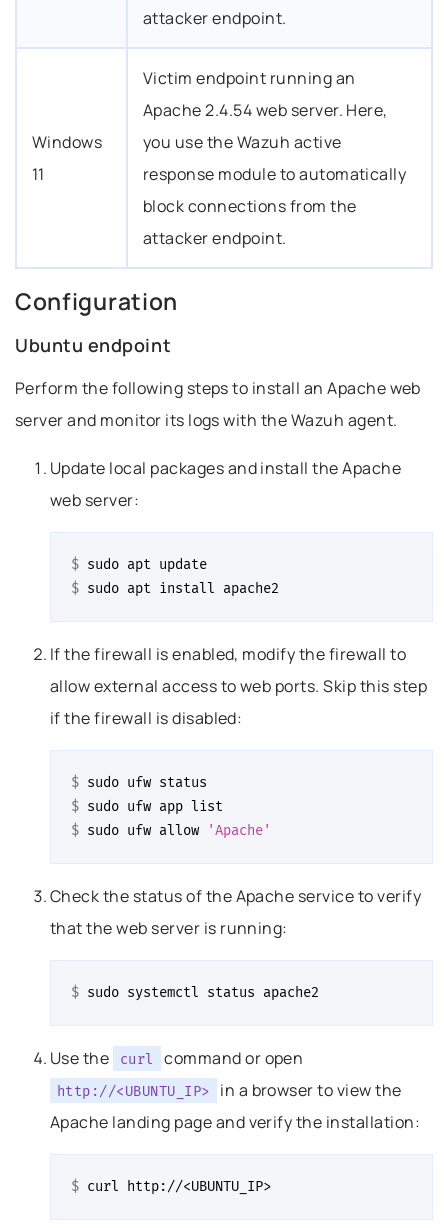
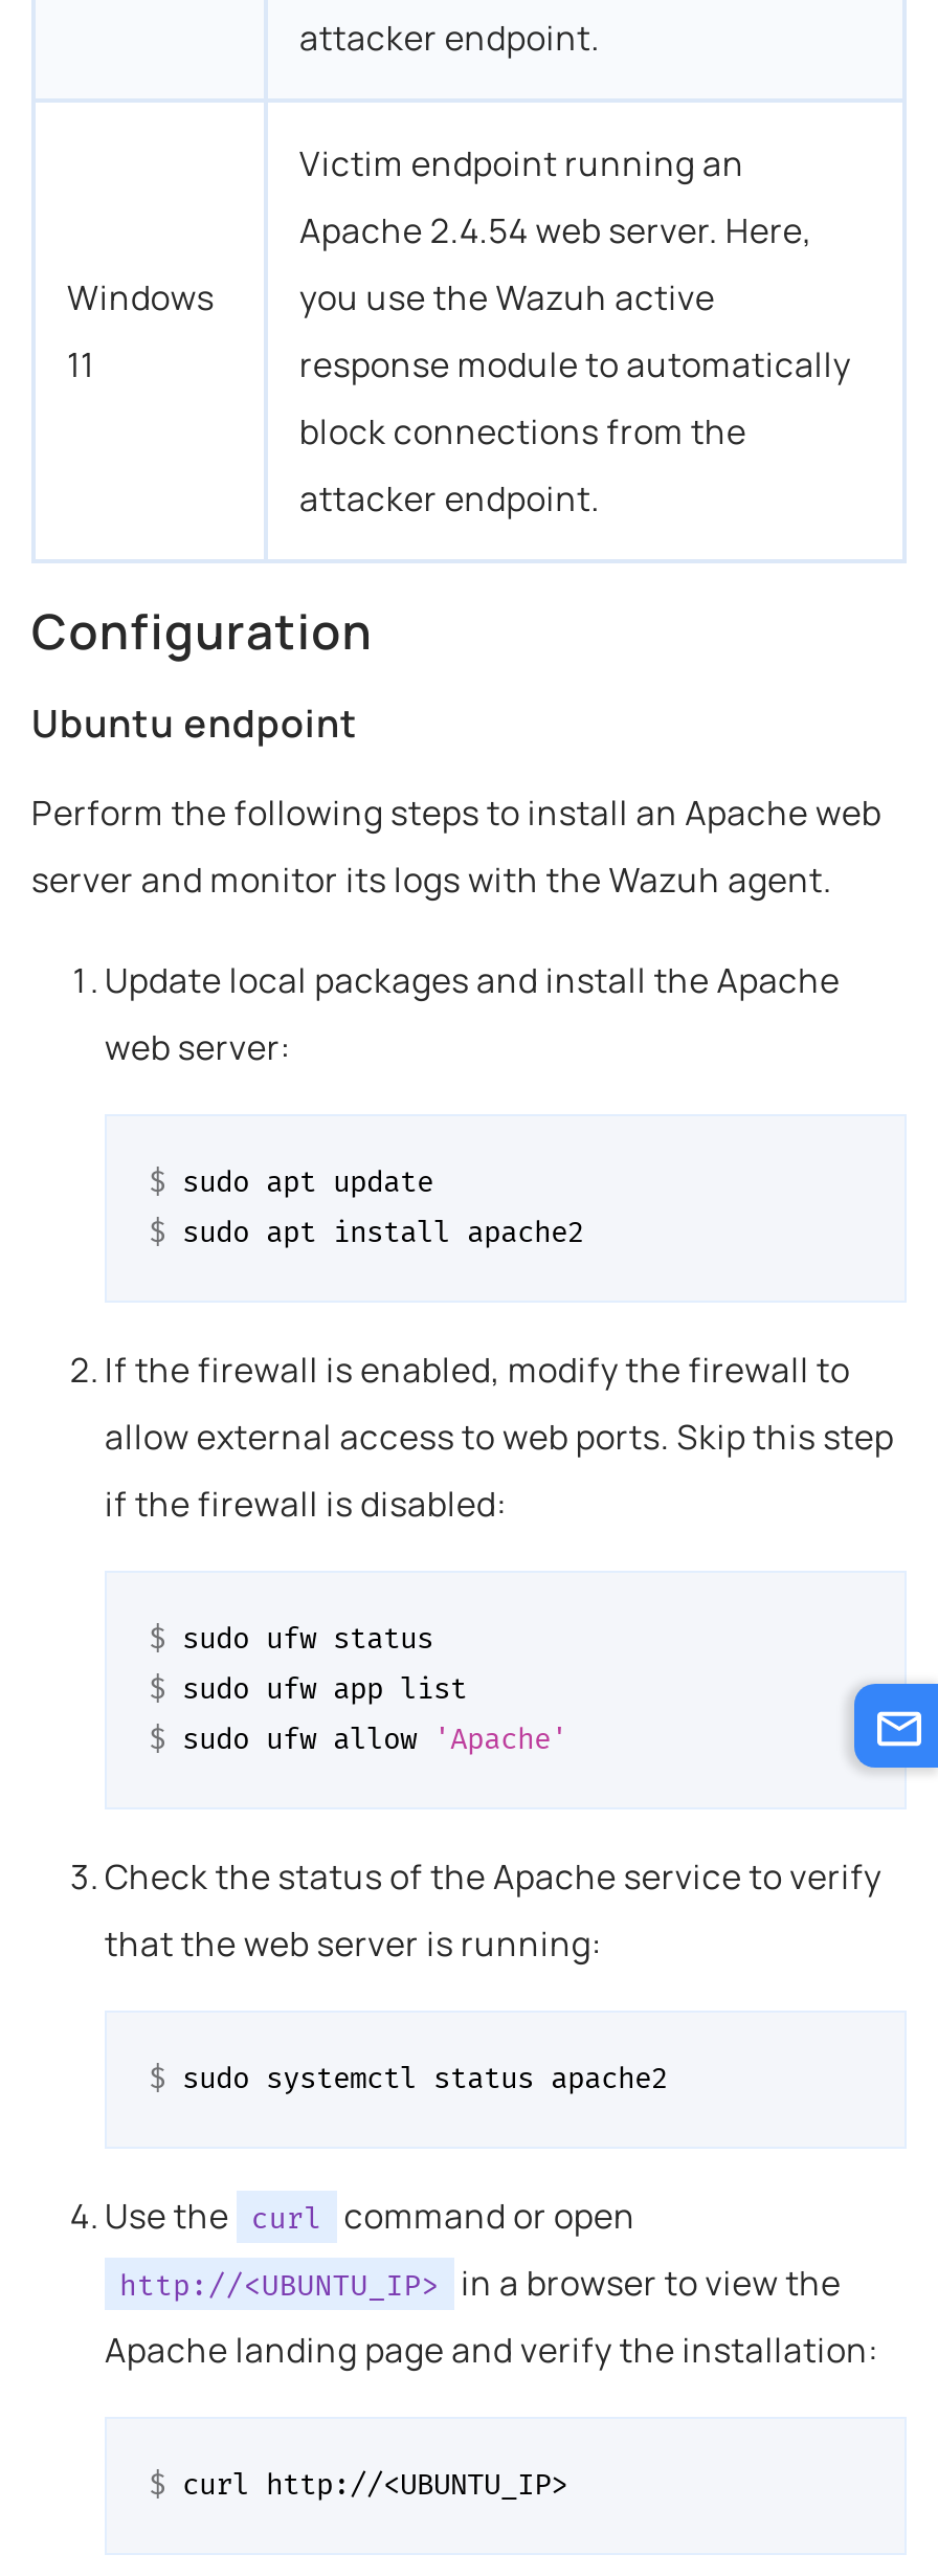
none -> [844,1680,932,1776] [image]

